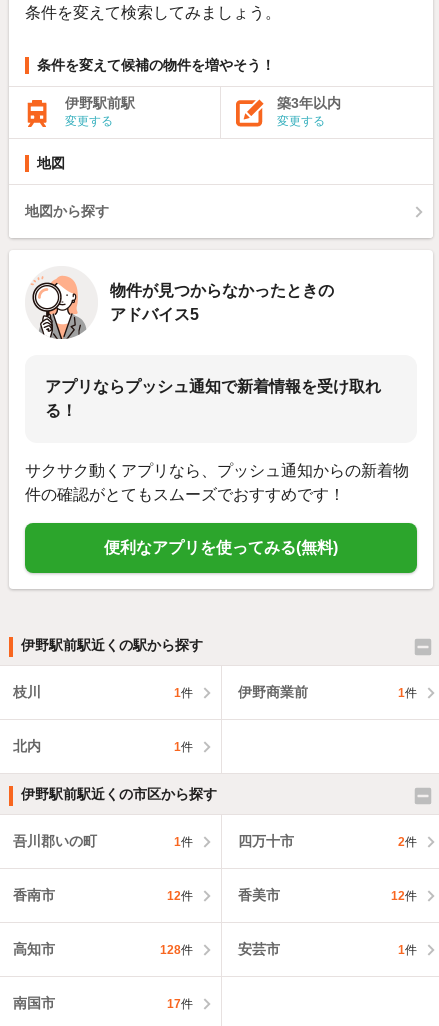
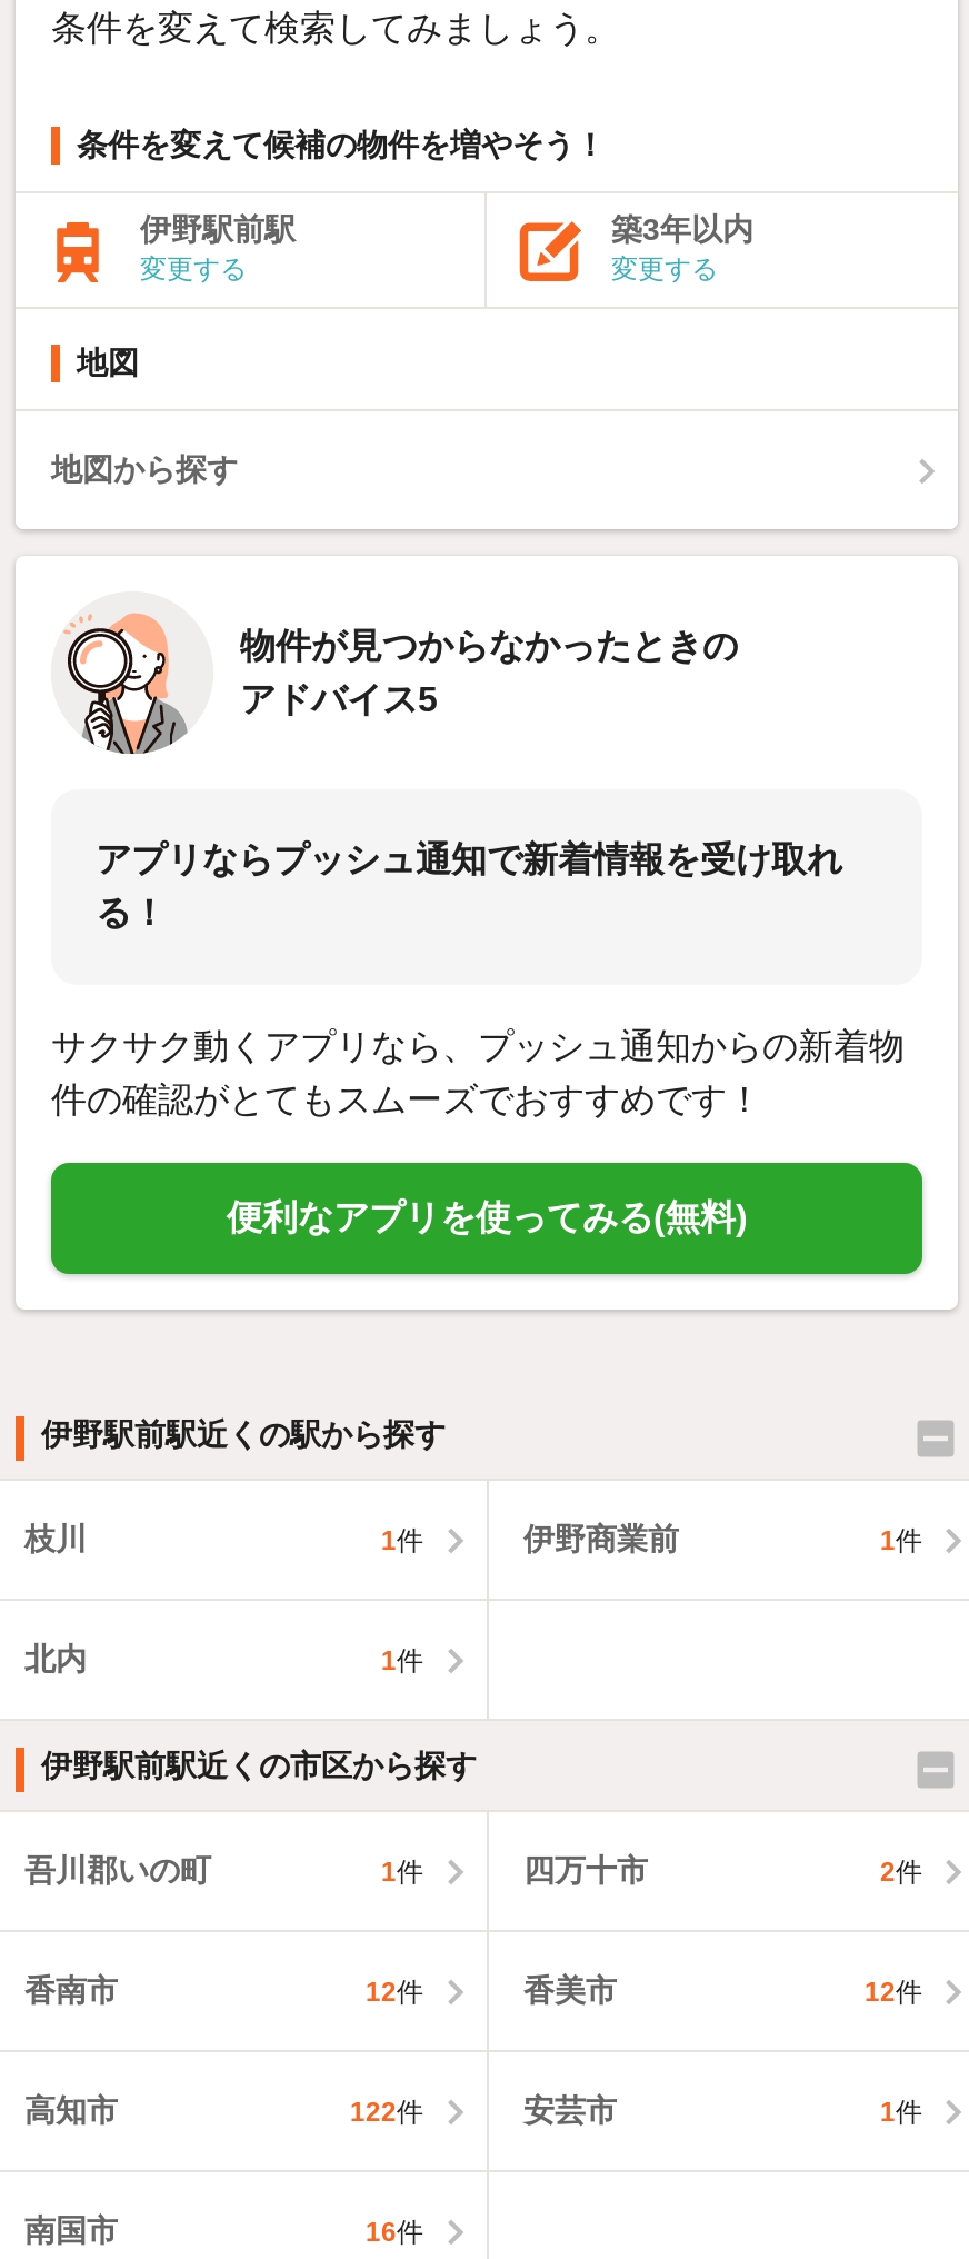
[159,943,192,957] 128件 -> [350,2096,423,2128] 122件
[166,997,192,1011] 17件 -> [366,2217,423,2248] 16件

